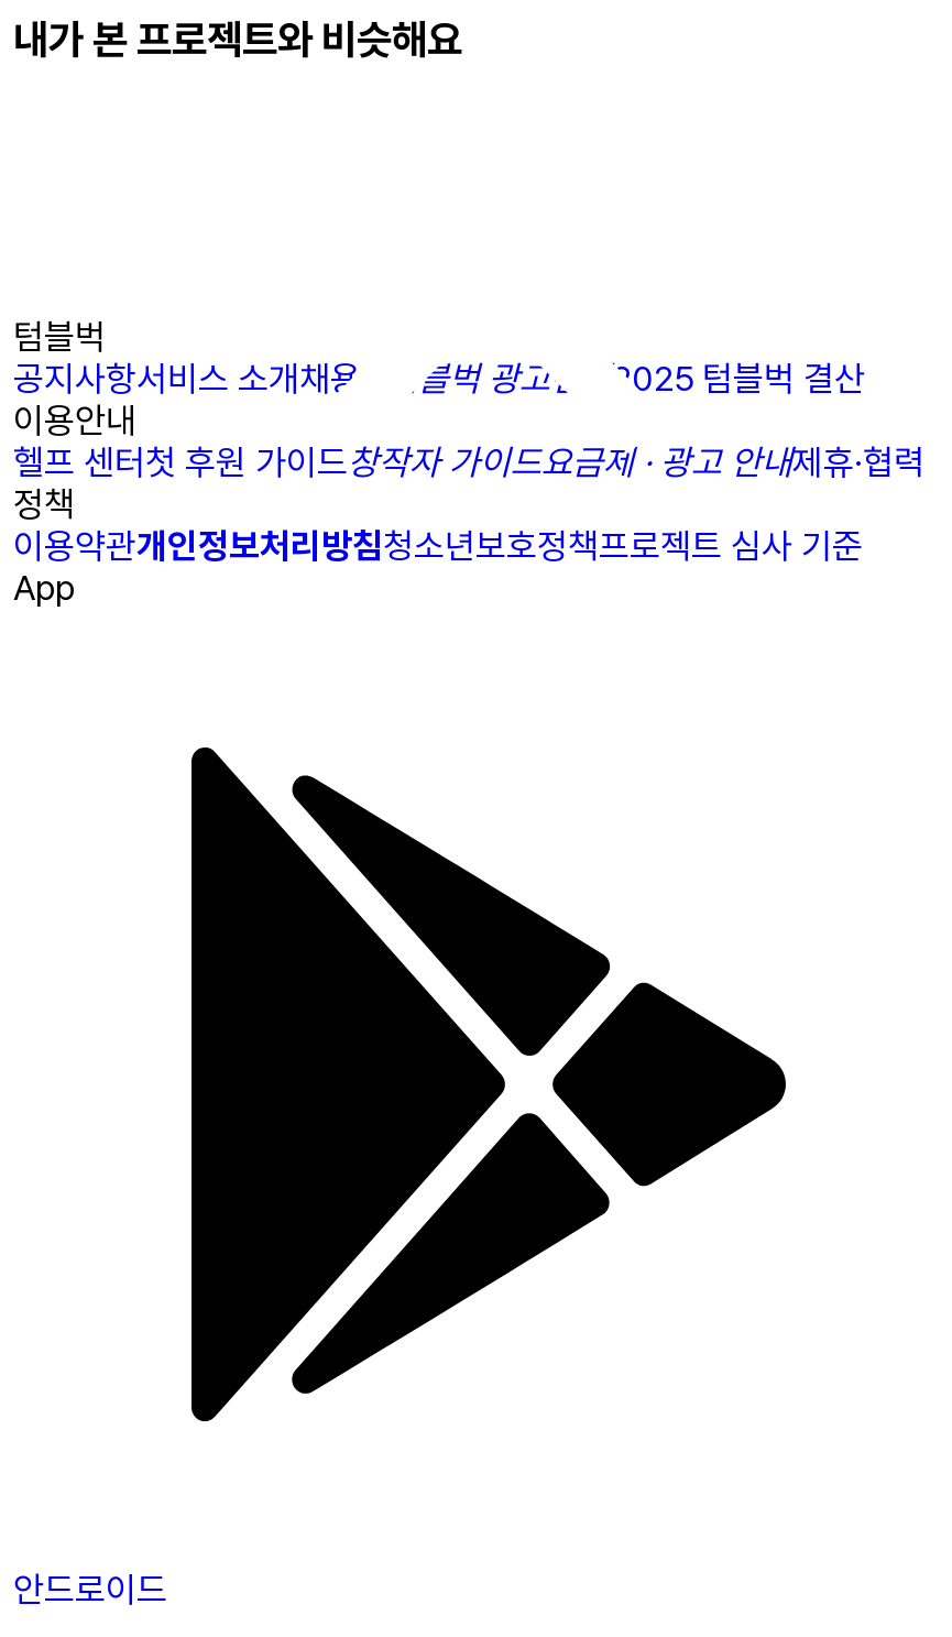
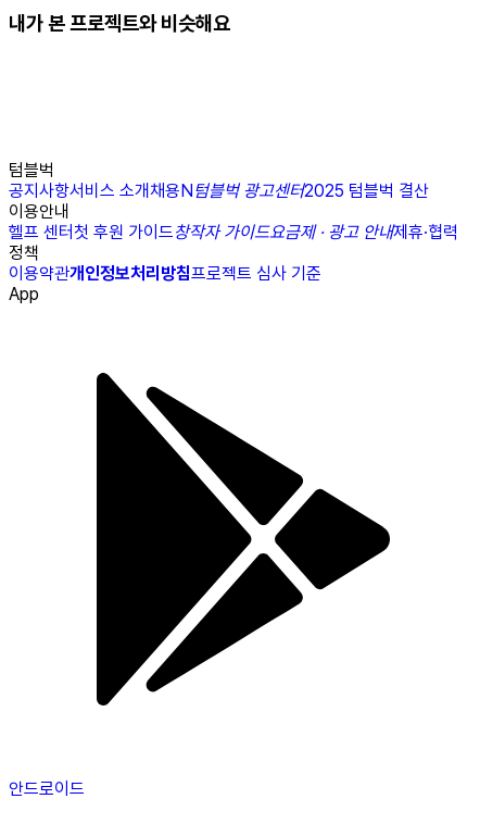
[13,526,863,568] 이용약관개인정보처리방침청소년보호정책프로젝트 심사 기준 -> [9,264,321,284] 이용약관개인정보처리방침프로젝트 심사 기준

